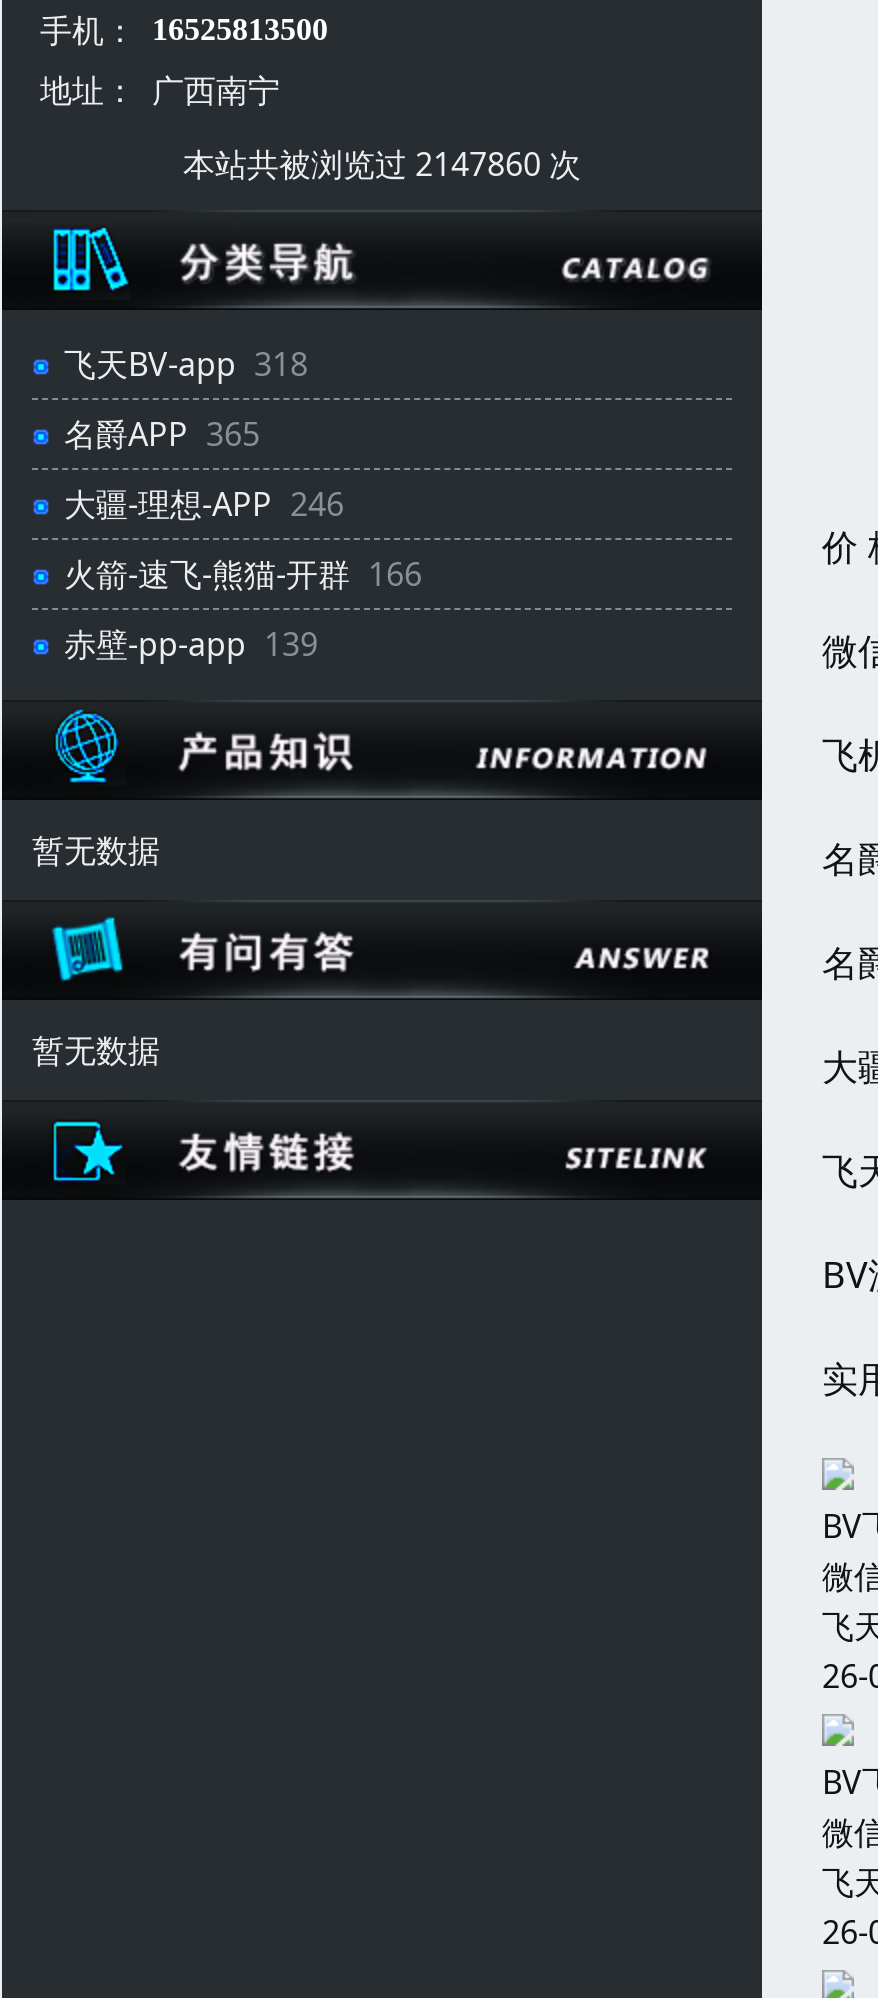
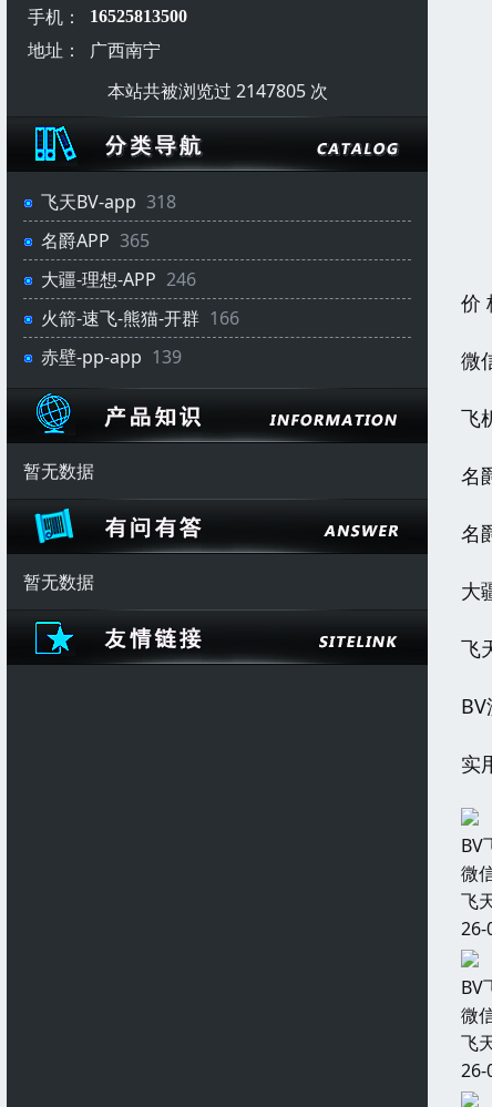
[183,142,581,186] 本站共被浏览过 2147860 次 -> [107,79,327,103] 本站共被浏览过 2147805 次

